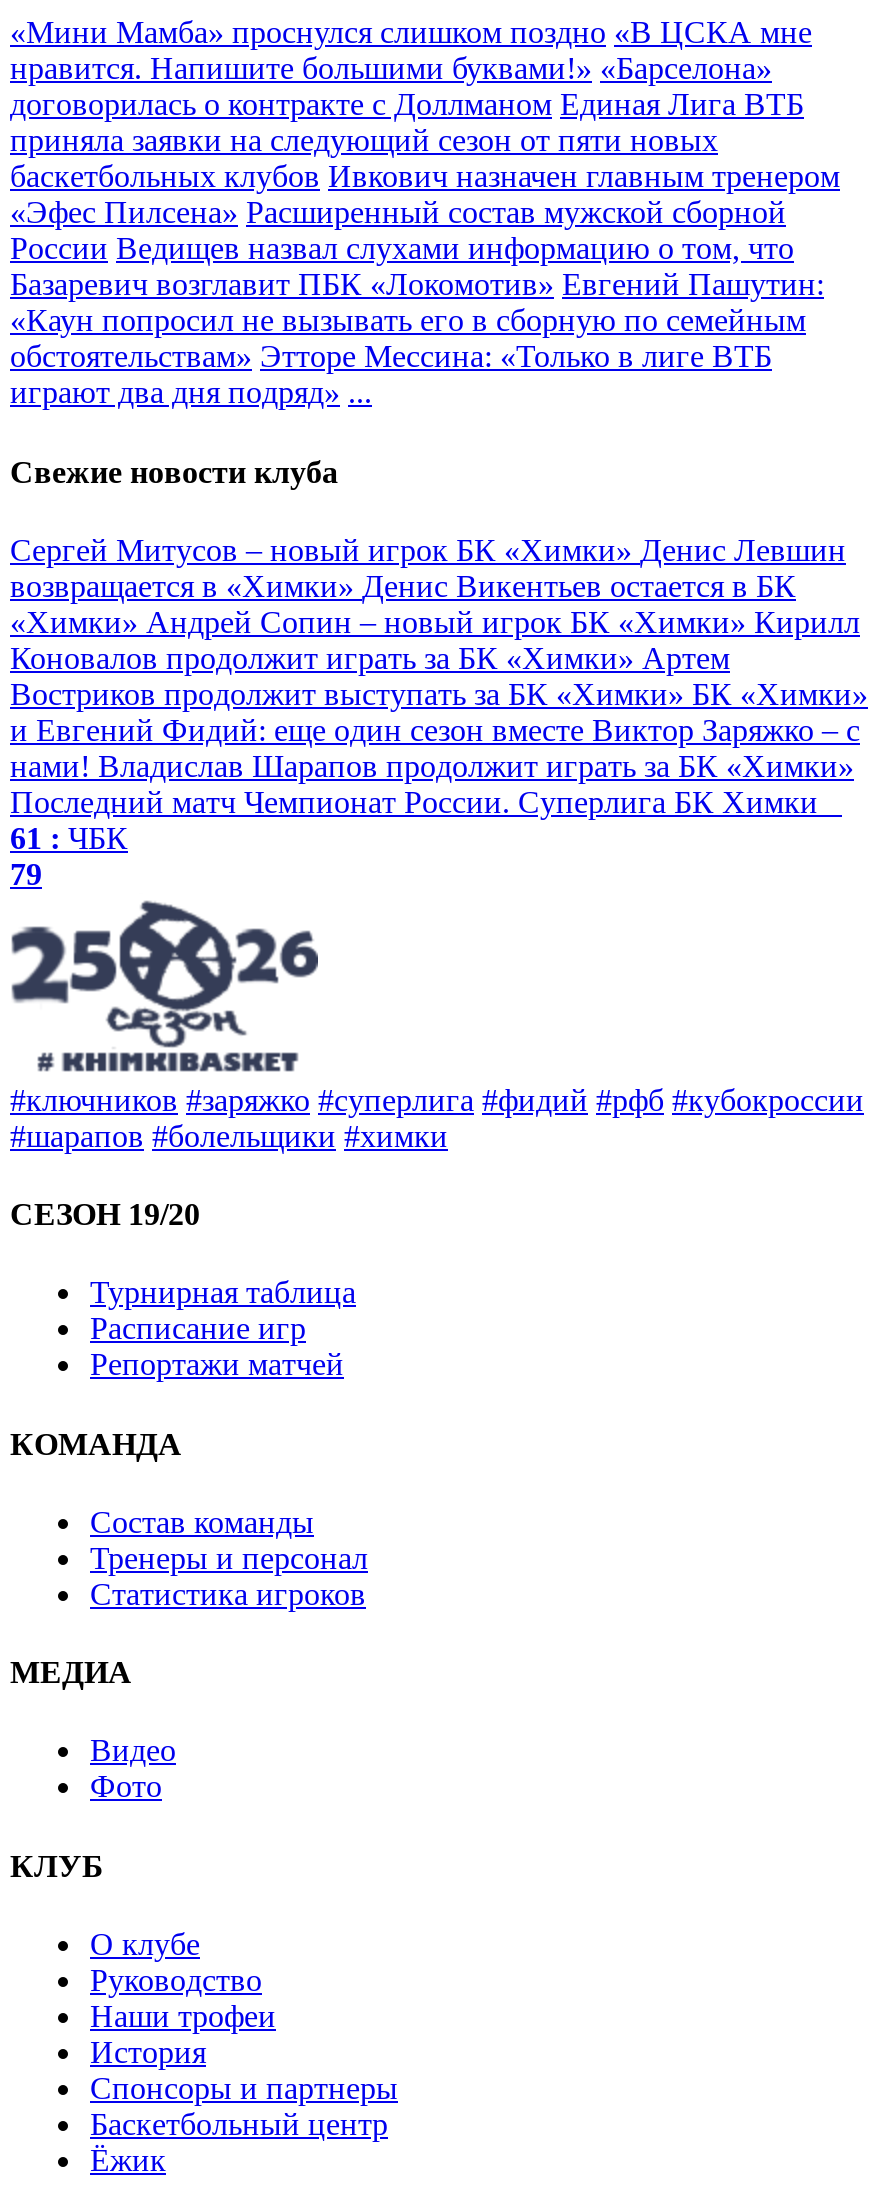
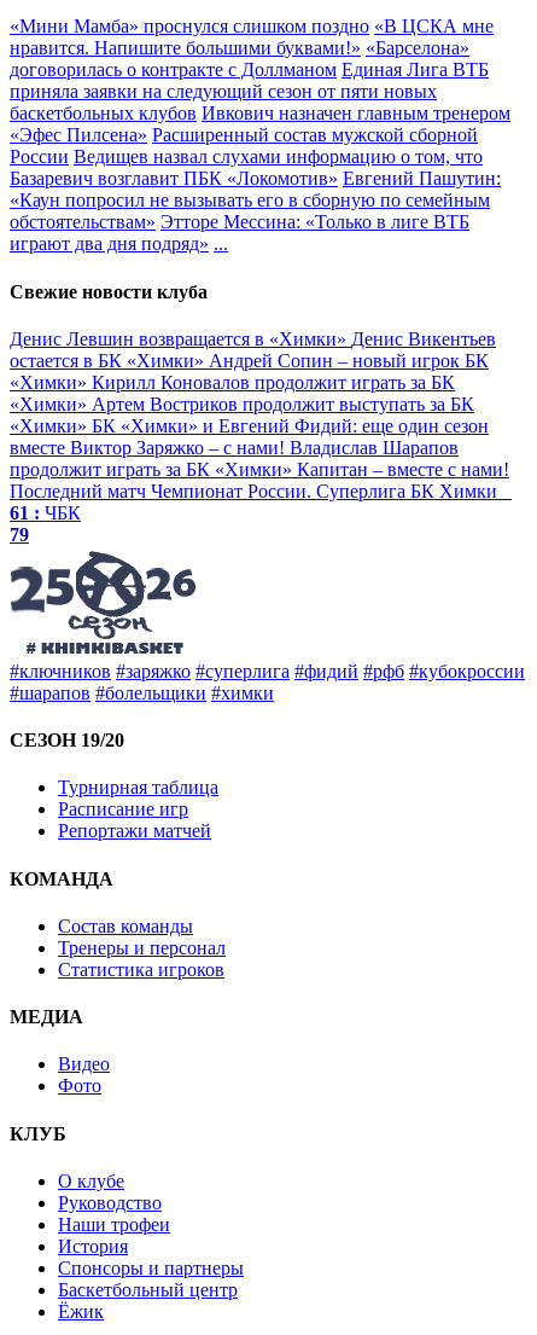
[10,533,868,783] Сергей Митусов – новый игрок БК «Химки» Денис Левшин | возвращается в «Химки» Денис Викентьев остается в БК | «Химки» Андрей Сопин – новый игрок БК «Химки» Кирилл | Коновалов продолжит играть за БК «Химки» Артем | Востриков продолжит выступать за БК «Химки» БК «Химки» | и Евгений Фидий: еще один сезон вместе Виктор Заряжко – c | нами! Владислав Шарапов продолжит играть за БК «Химки» -> [10,328,509,480] Денис Левшин возвращается в «Химки» Денис Викентьев | остается в БК «Химки» Андрей Сопин – новый игрок БК | «Химки» Кирилл Коновалов продолжит играть за БК | «Химки» Артем Востриков продолжит выступать за БК | «Химки» БК «Химки» и Евгений Фидий: еще один сезон | вместе Виктор Заряжко – c нами! Владислав Шарапов | продолжит играть за БК «Химки» Капитан – вместе с нами!

